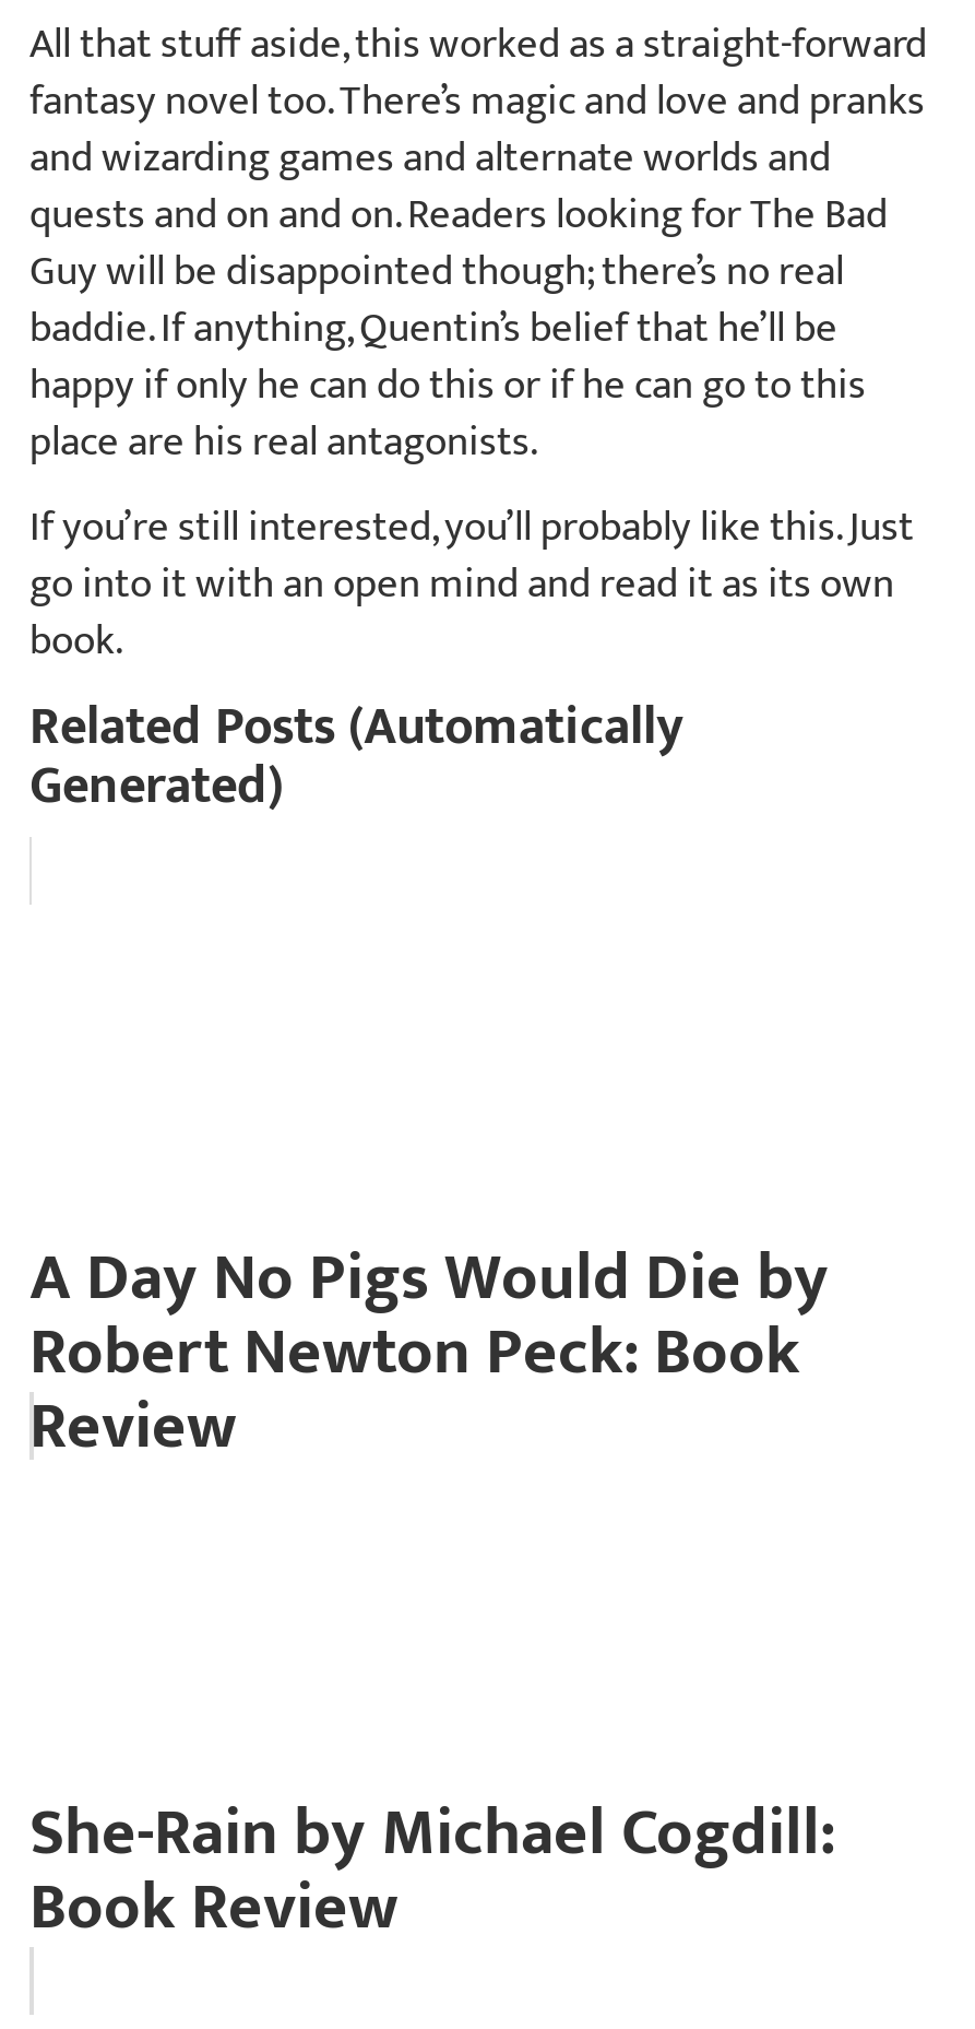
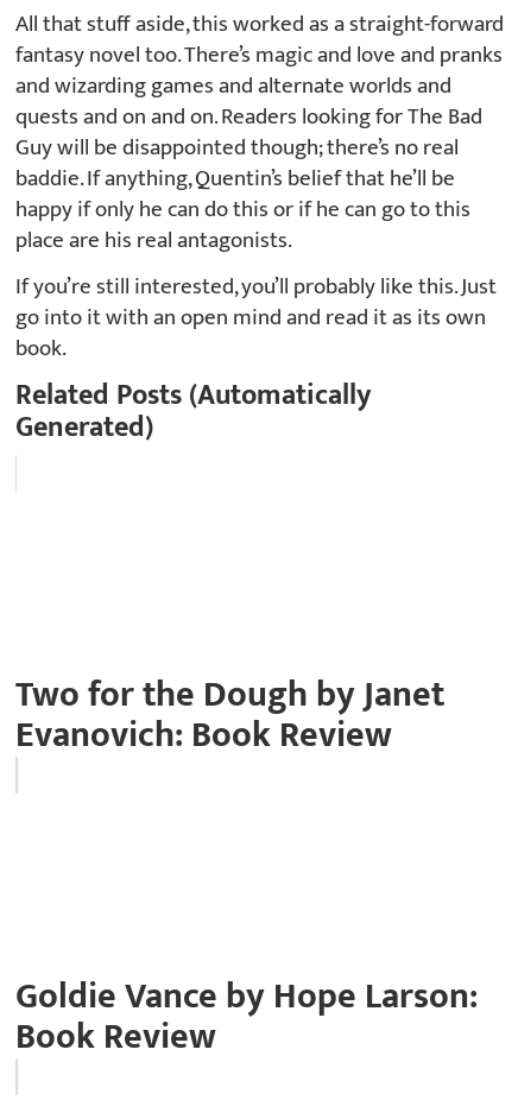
[29,1223,829,1481] A Day No Pigs Would Die by | Robert Newton Peck: Book | Review -> [15,665,444,765] Two for the Dough by Janet | Evanovich: Book Review
[29,1778,835,1888] She-Rain by Michael Cogdill: -> [15,967,478,1026] Goldie Vance by Hope Larson:

